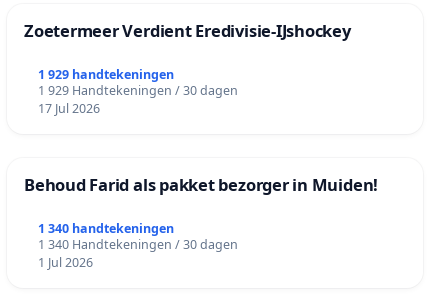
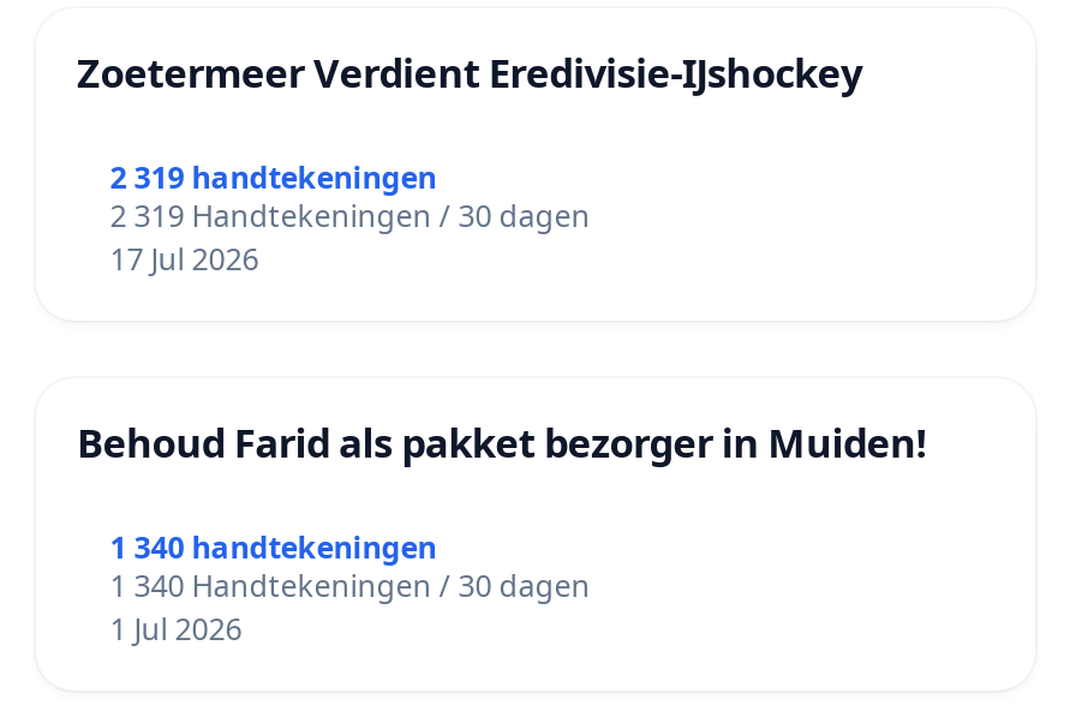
[38,66,174,83] 1 929 handtekeningen -> [110,157,437,198] 2 319 handtekeningen
[38,82,238,99] 1 929 Handtekeningen / 30 dagen -> [110,196,590,236] 2 319 Handtekeningen / 30 dagen

